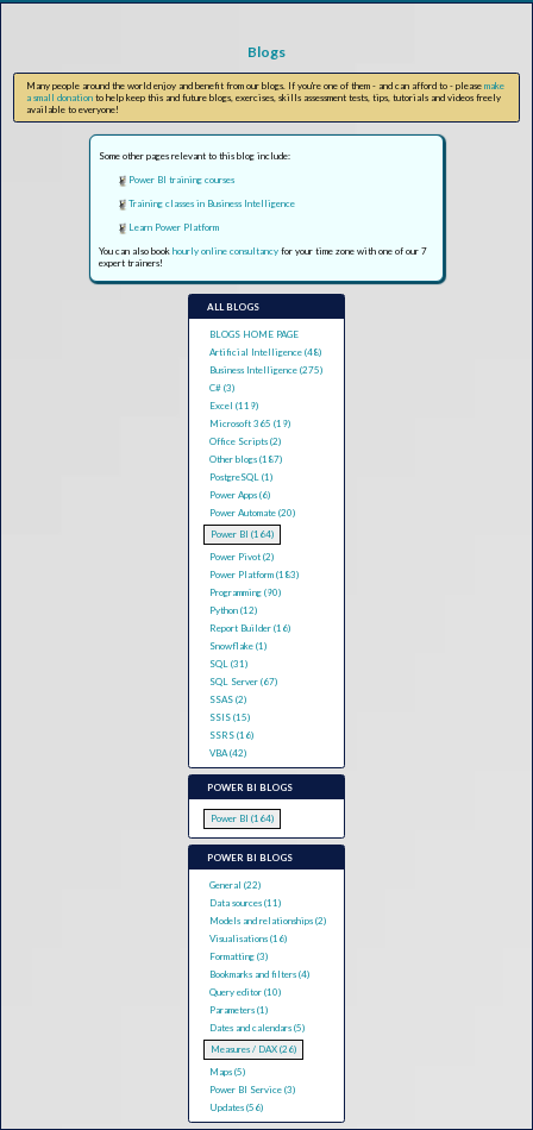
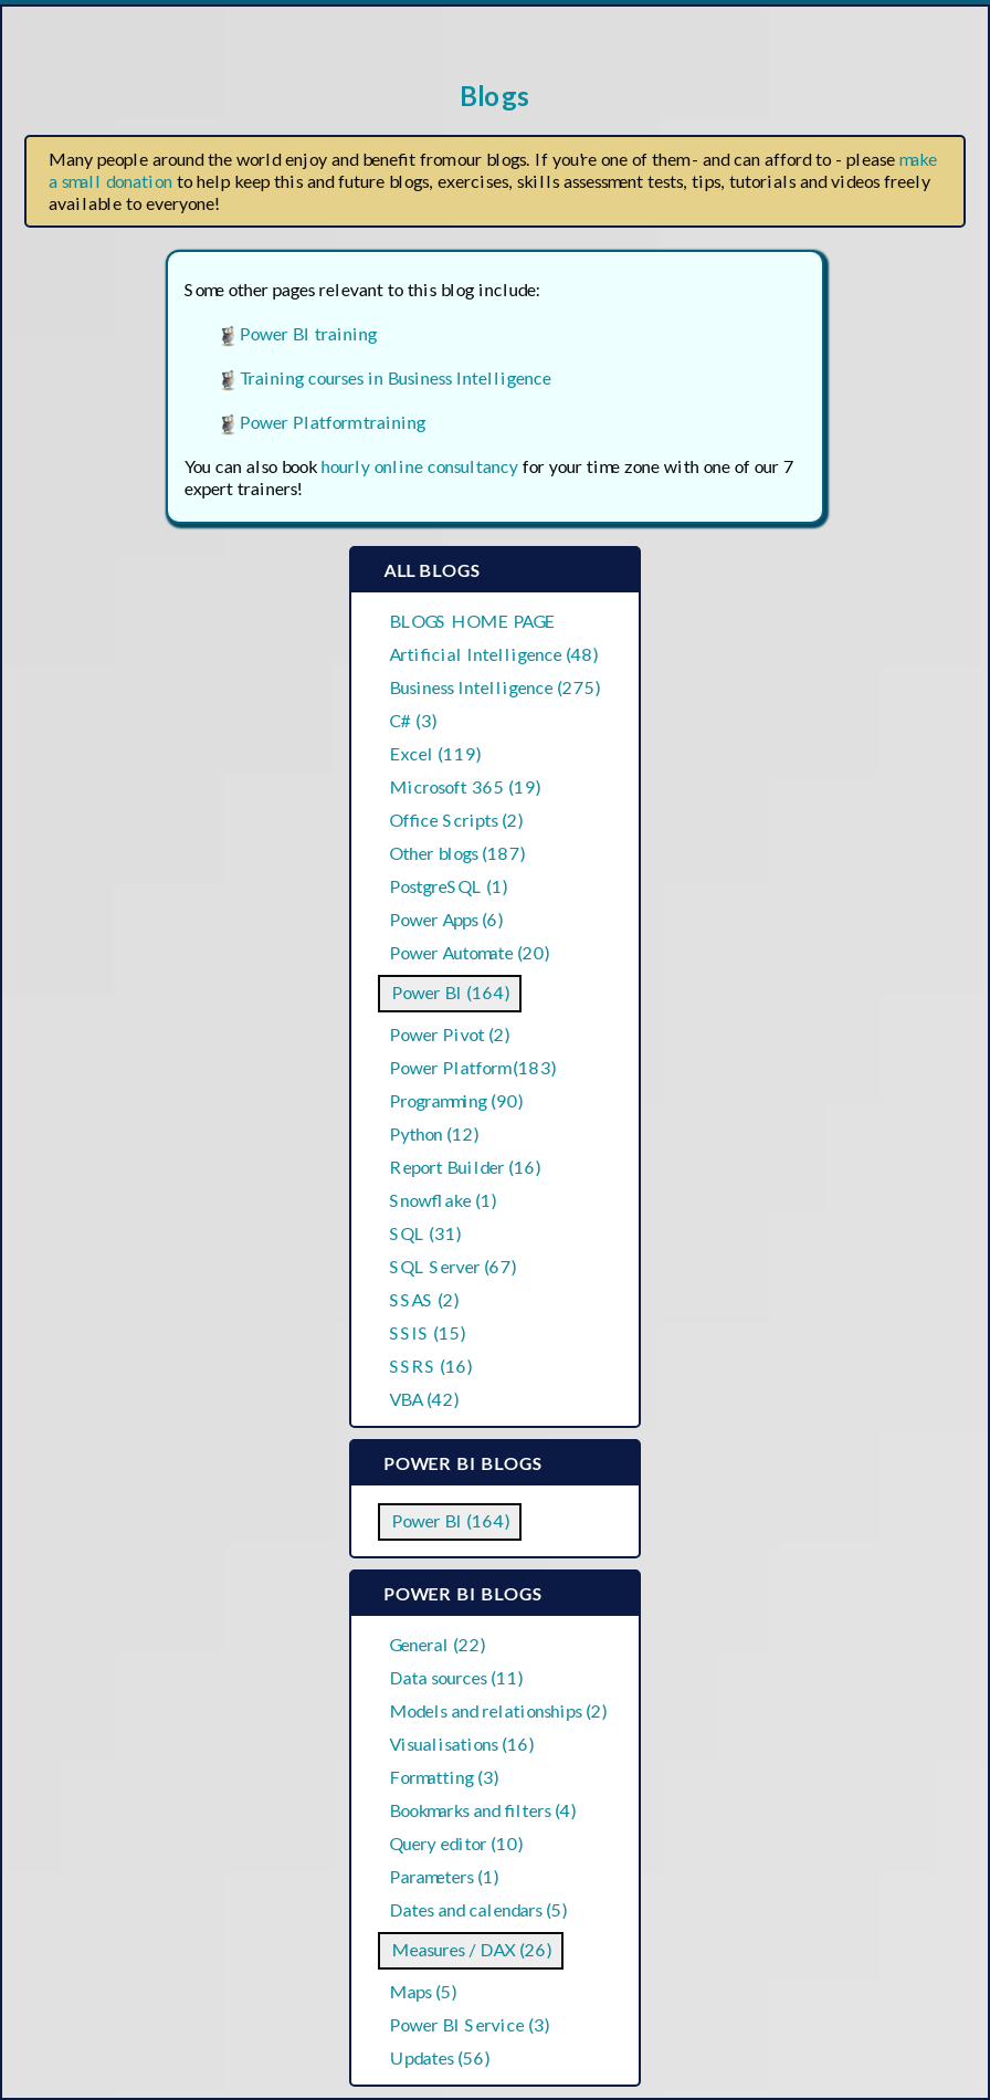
[129,174,235,186] Power BI training courses -> [240,323,377,345] Power BI training
[129,197,296,209] Training classes in Business Intelligence -> [240,367,551,389] Training courses in Business Intelligence
[129,221,219,233] Learn Power Platform -> [240,411,425,433] Power Platform training

